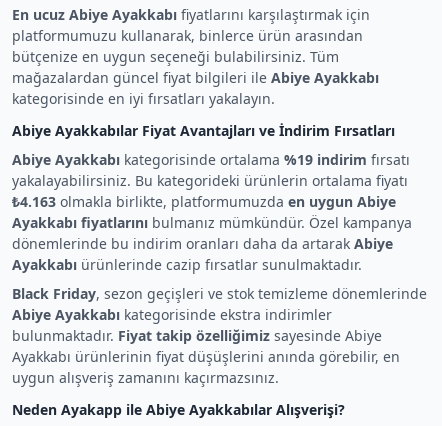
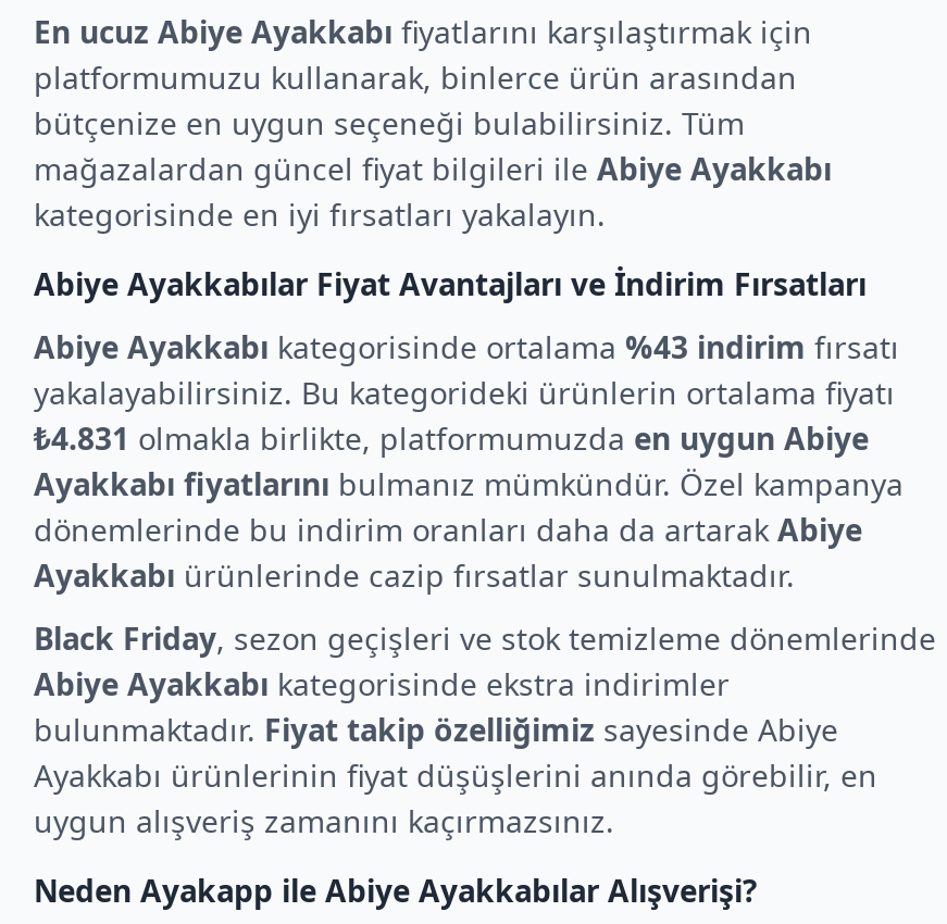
[12,150,410,169] Abiye Ayakkabı kategorisinde ortalama%19 indirim fırsatı -> [34,325,899,367] Abiye Ayakkabı kategorisinde ortalama%43 indirim fırsatı
[12,192,396,211] ₺4.163 olmakla birlikte, platformumuzda en uygun Abiye -> [34,417,869,458] ₺4.831 olmakla birlikte, platformumuzda en uygun Abiye

